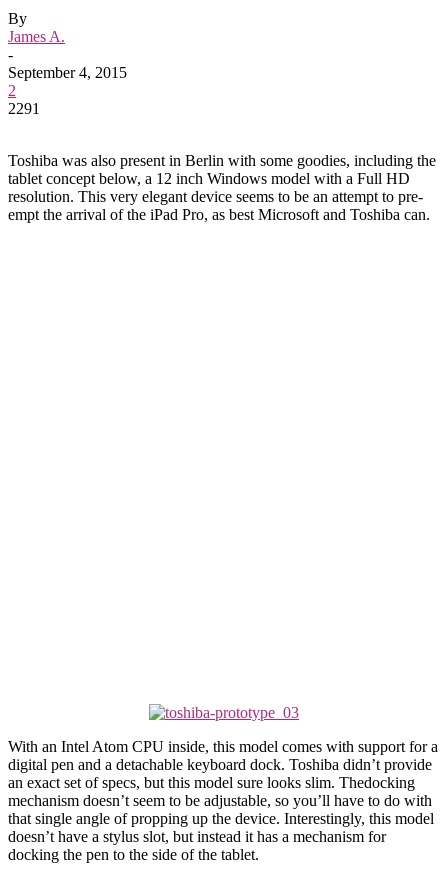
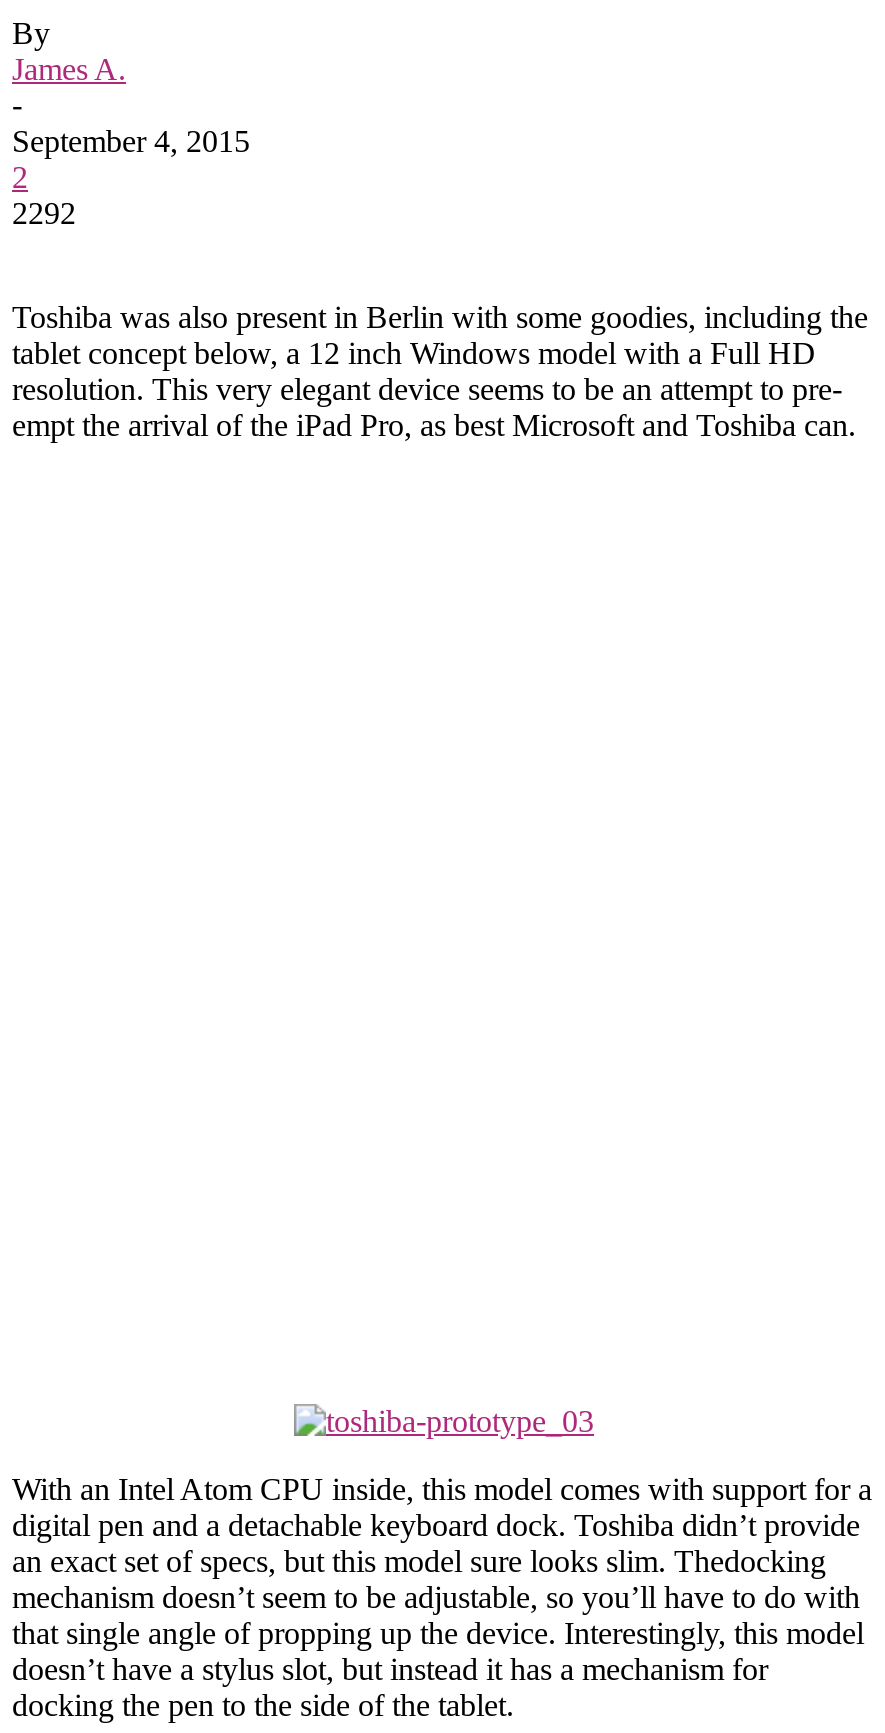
[8,100,40,117] 2291 -> [12,196,76,230] 2292

